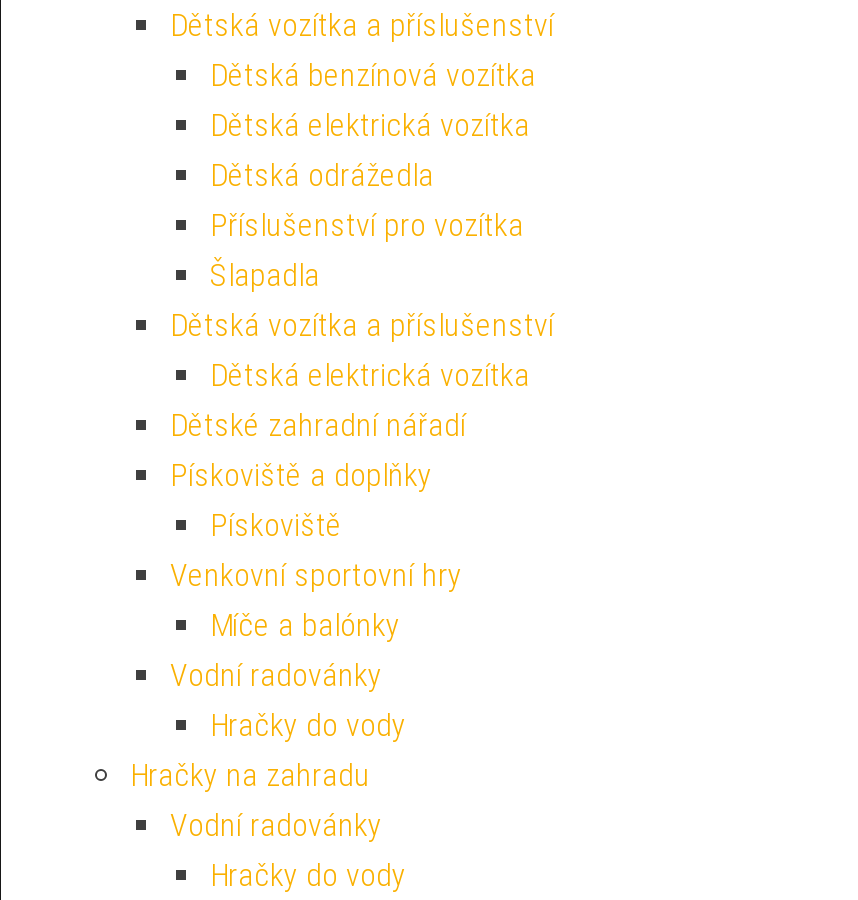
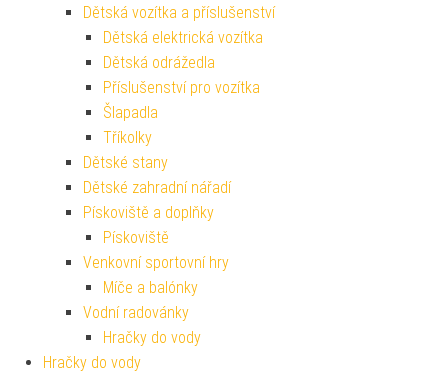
[210,56,536,94] Dětská benzínová vozítka -> none
[170,306,554,394] Dětská vozítka a příslušenství | Dětská elektrická vozítka -> [83,128,168,172] Tříkolky | Dětské stany
[130,756,382,844] Hračky na zahradu | Vodní radovánky -> none

